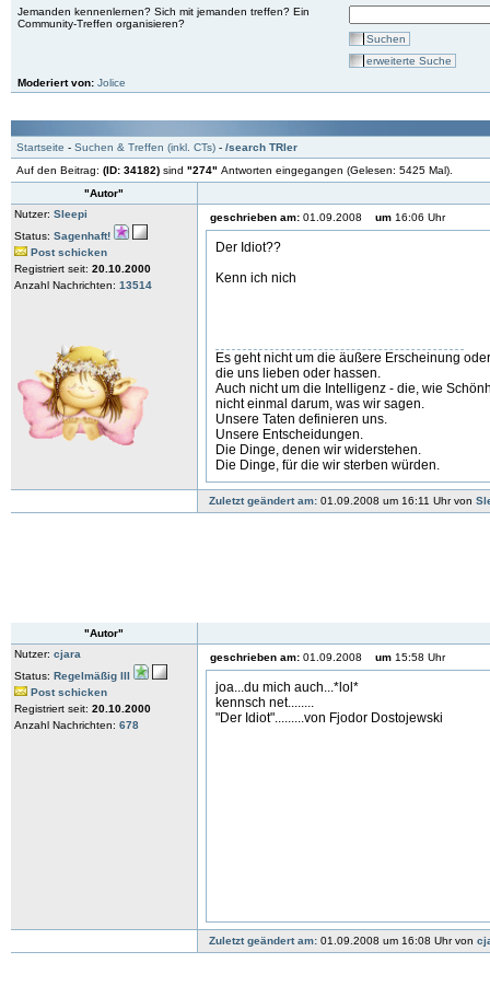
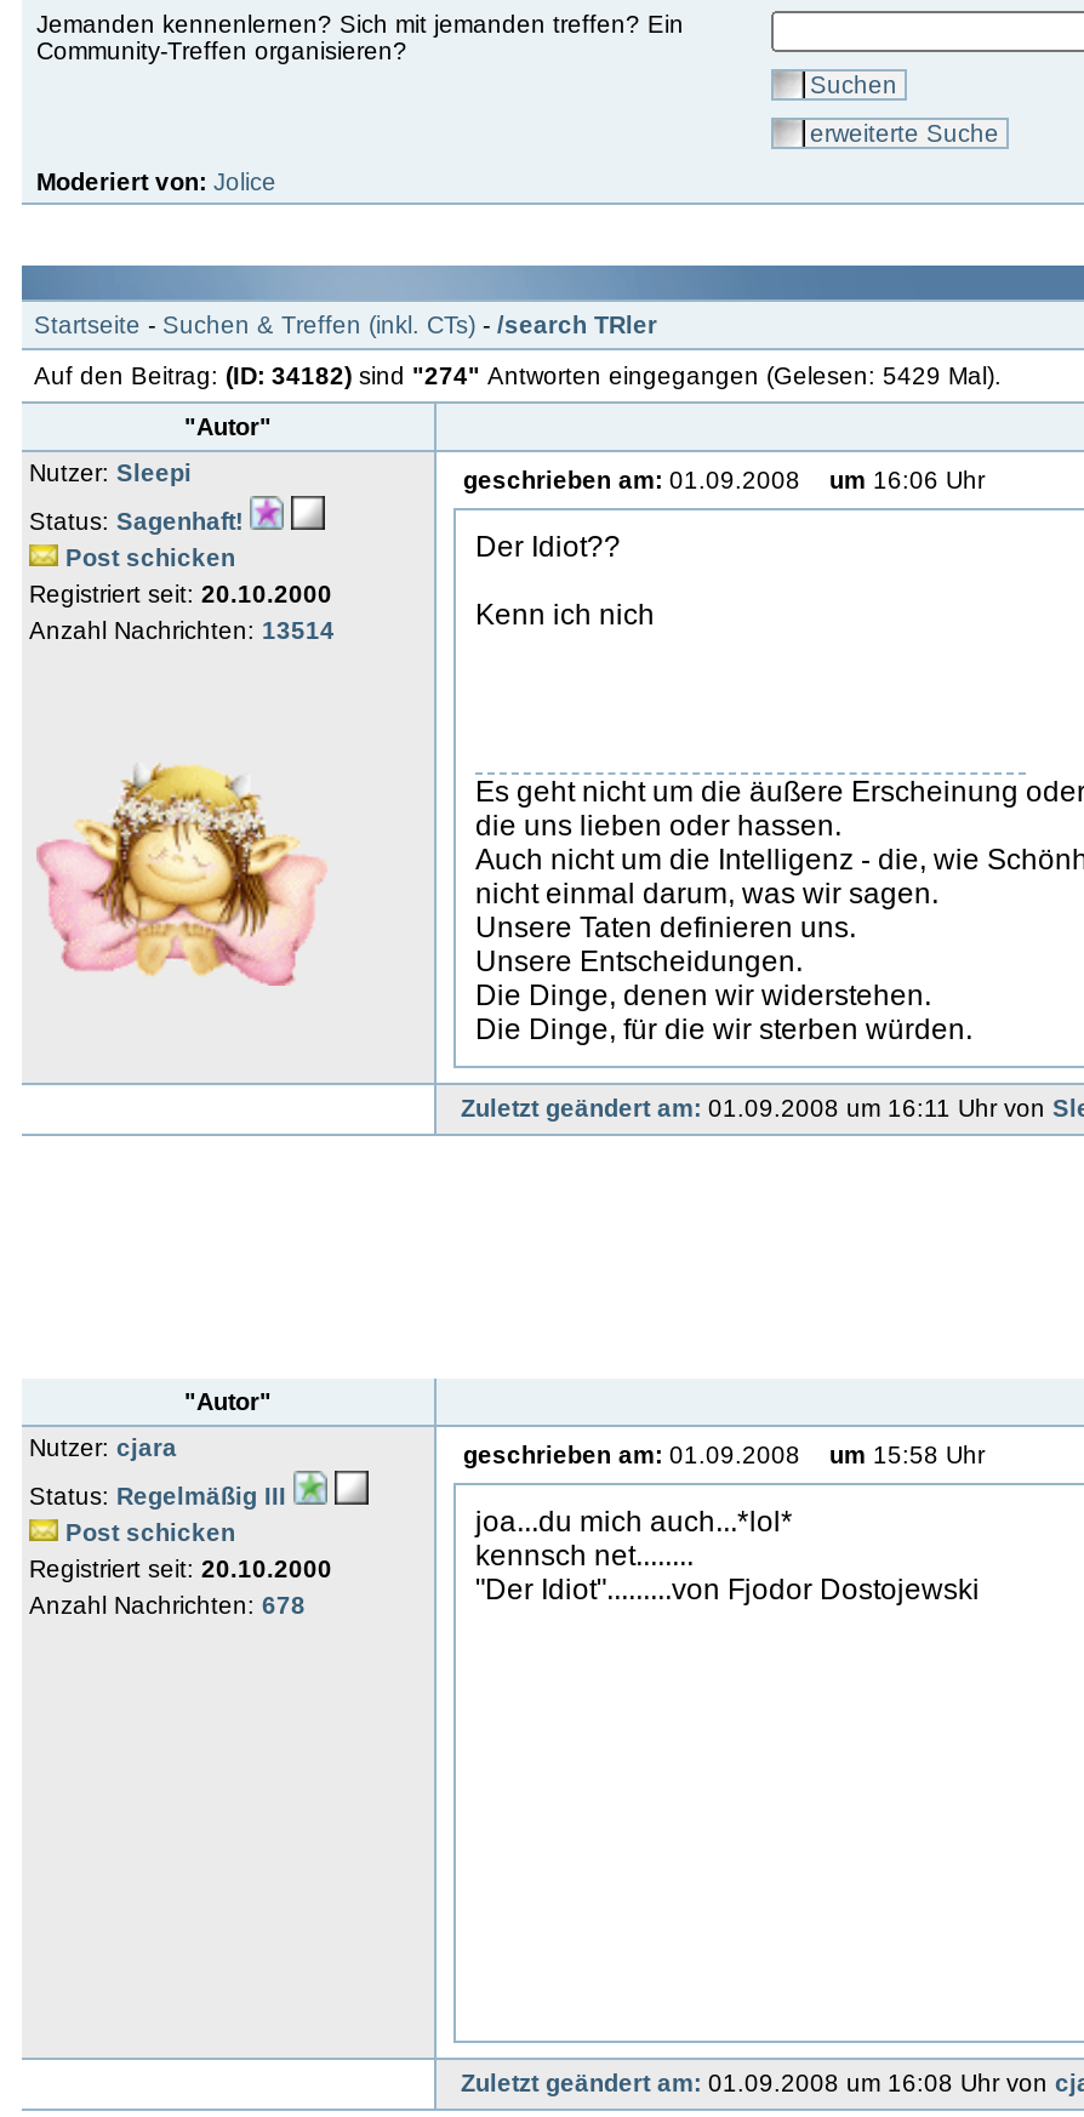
[16,164,453,176] Auf den Beitrag: (ID: 34182) sind "274" Antworten eingegangen (Gelesen: 5425 Mal). -> [34,363,1002,389] Auf den Beitrag: (ID: 34182) sind "274" Antworten eingegangen (Gelesen: 5429 Mal).

